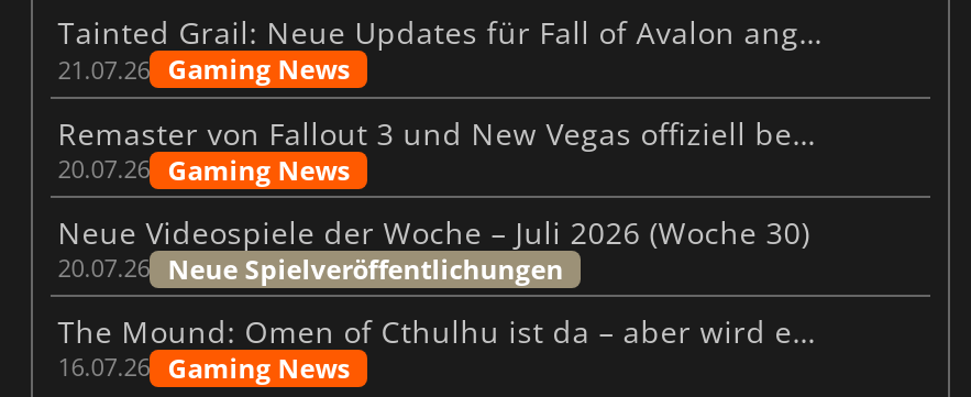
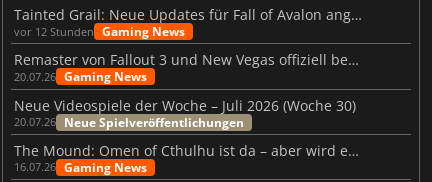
[58,51,350,88] 21.07.26 Gaming News -> [14,23,185,40] vor 12 Stunden Gaming News

